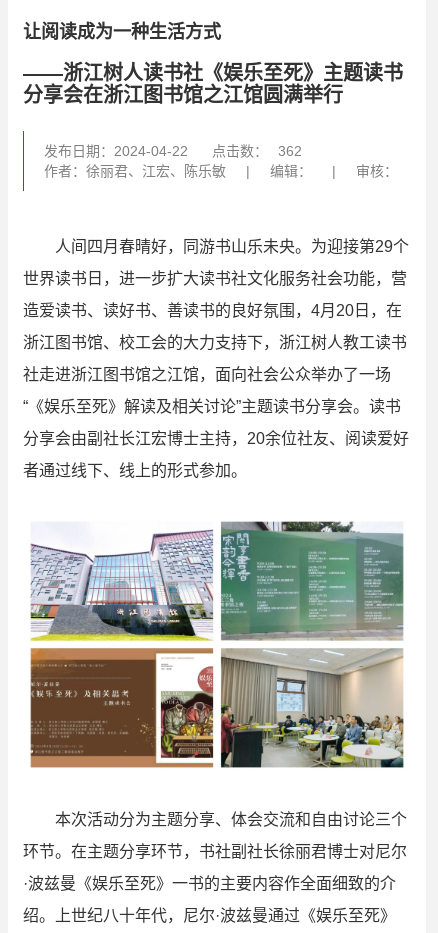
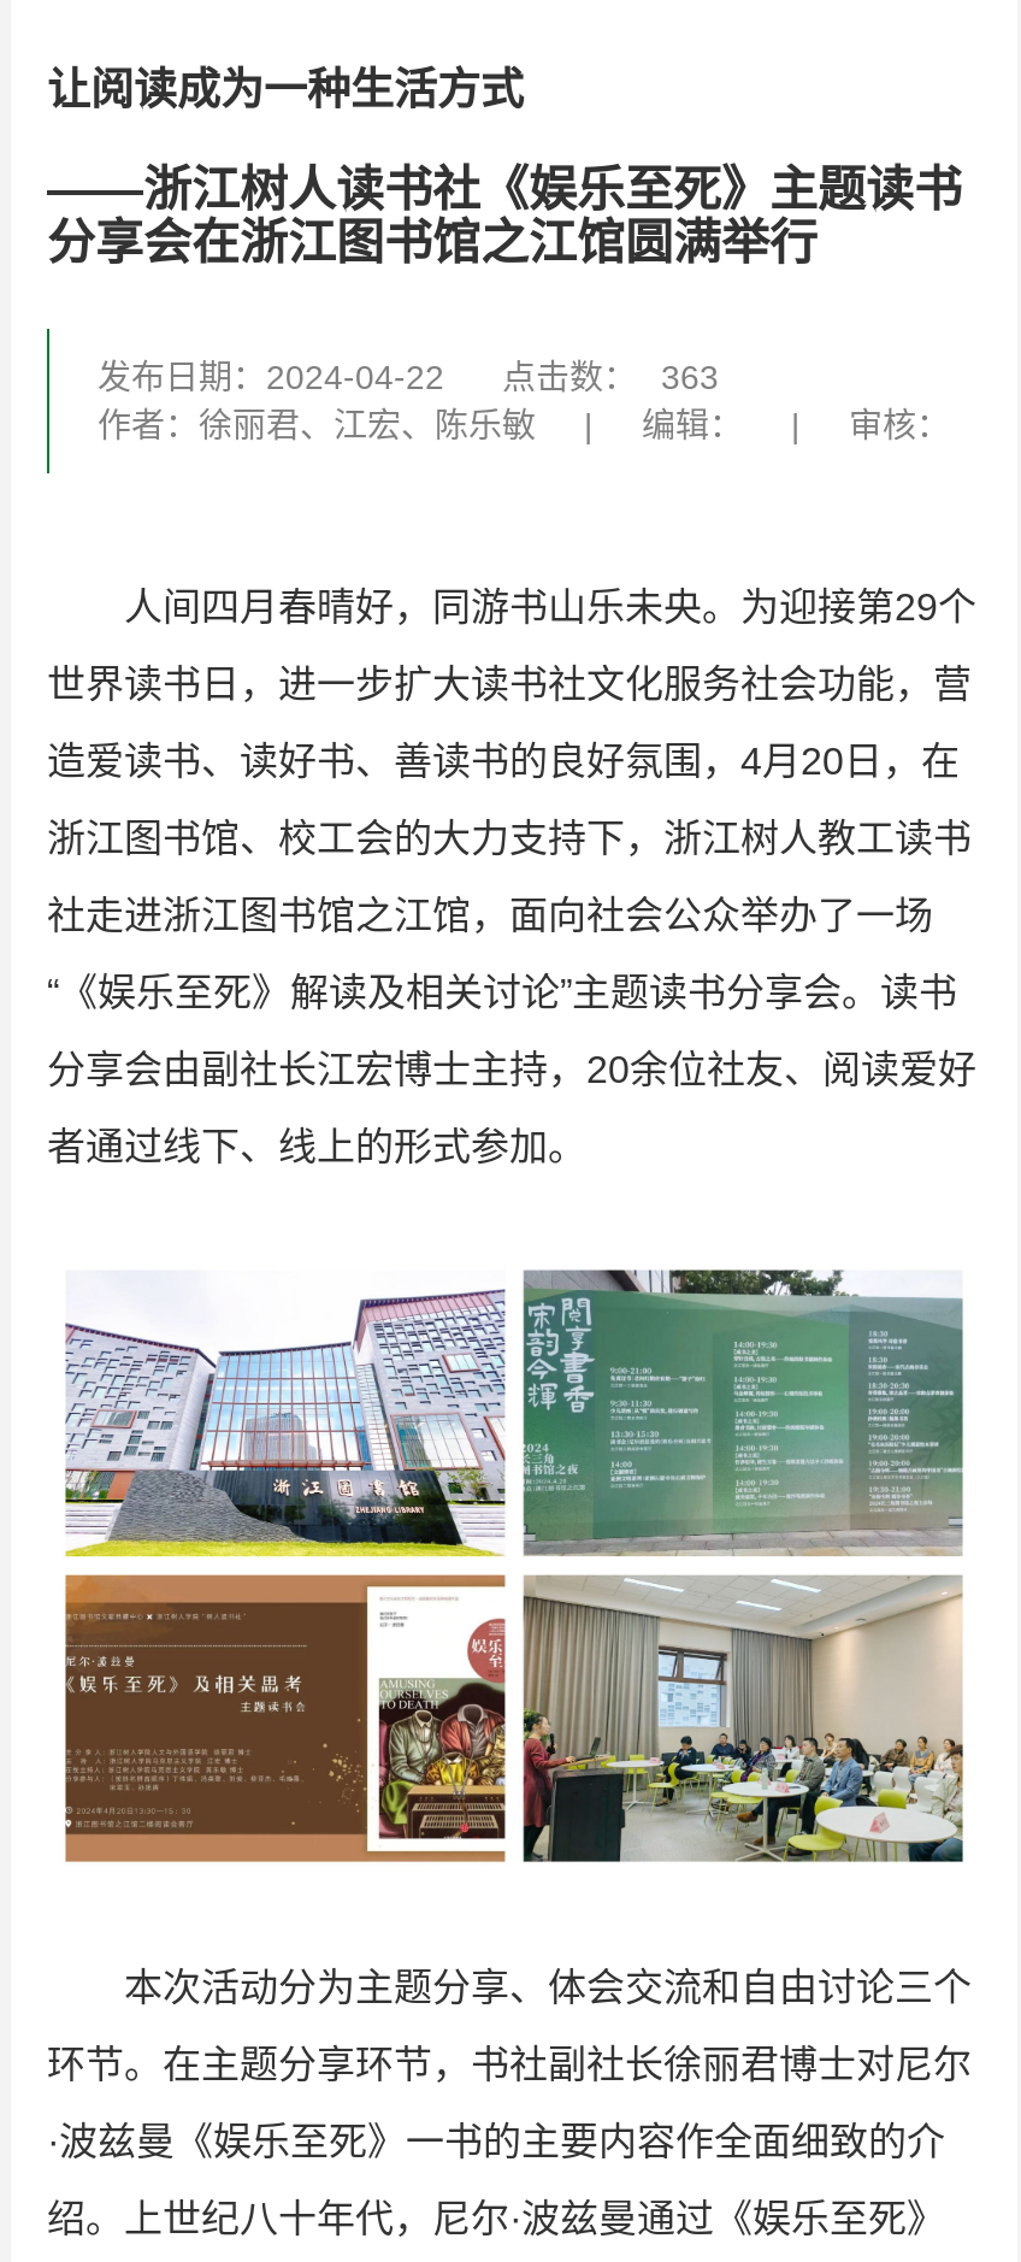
[44,143,302,159] 发布日期：2024-04-22 点击数： 362 -> [98,358,719,396] 发布日期：2024-04-22 点击数： 363

